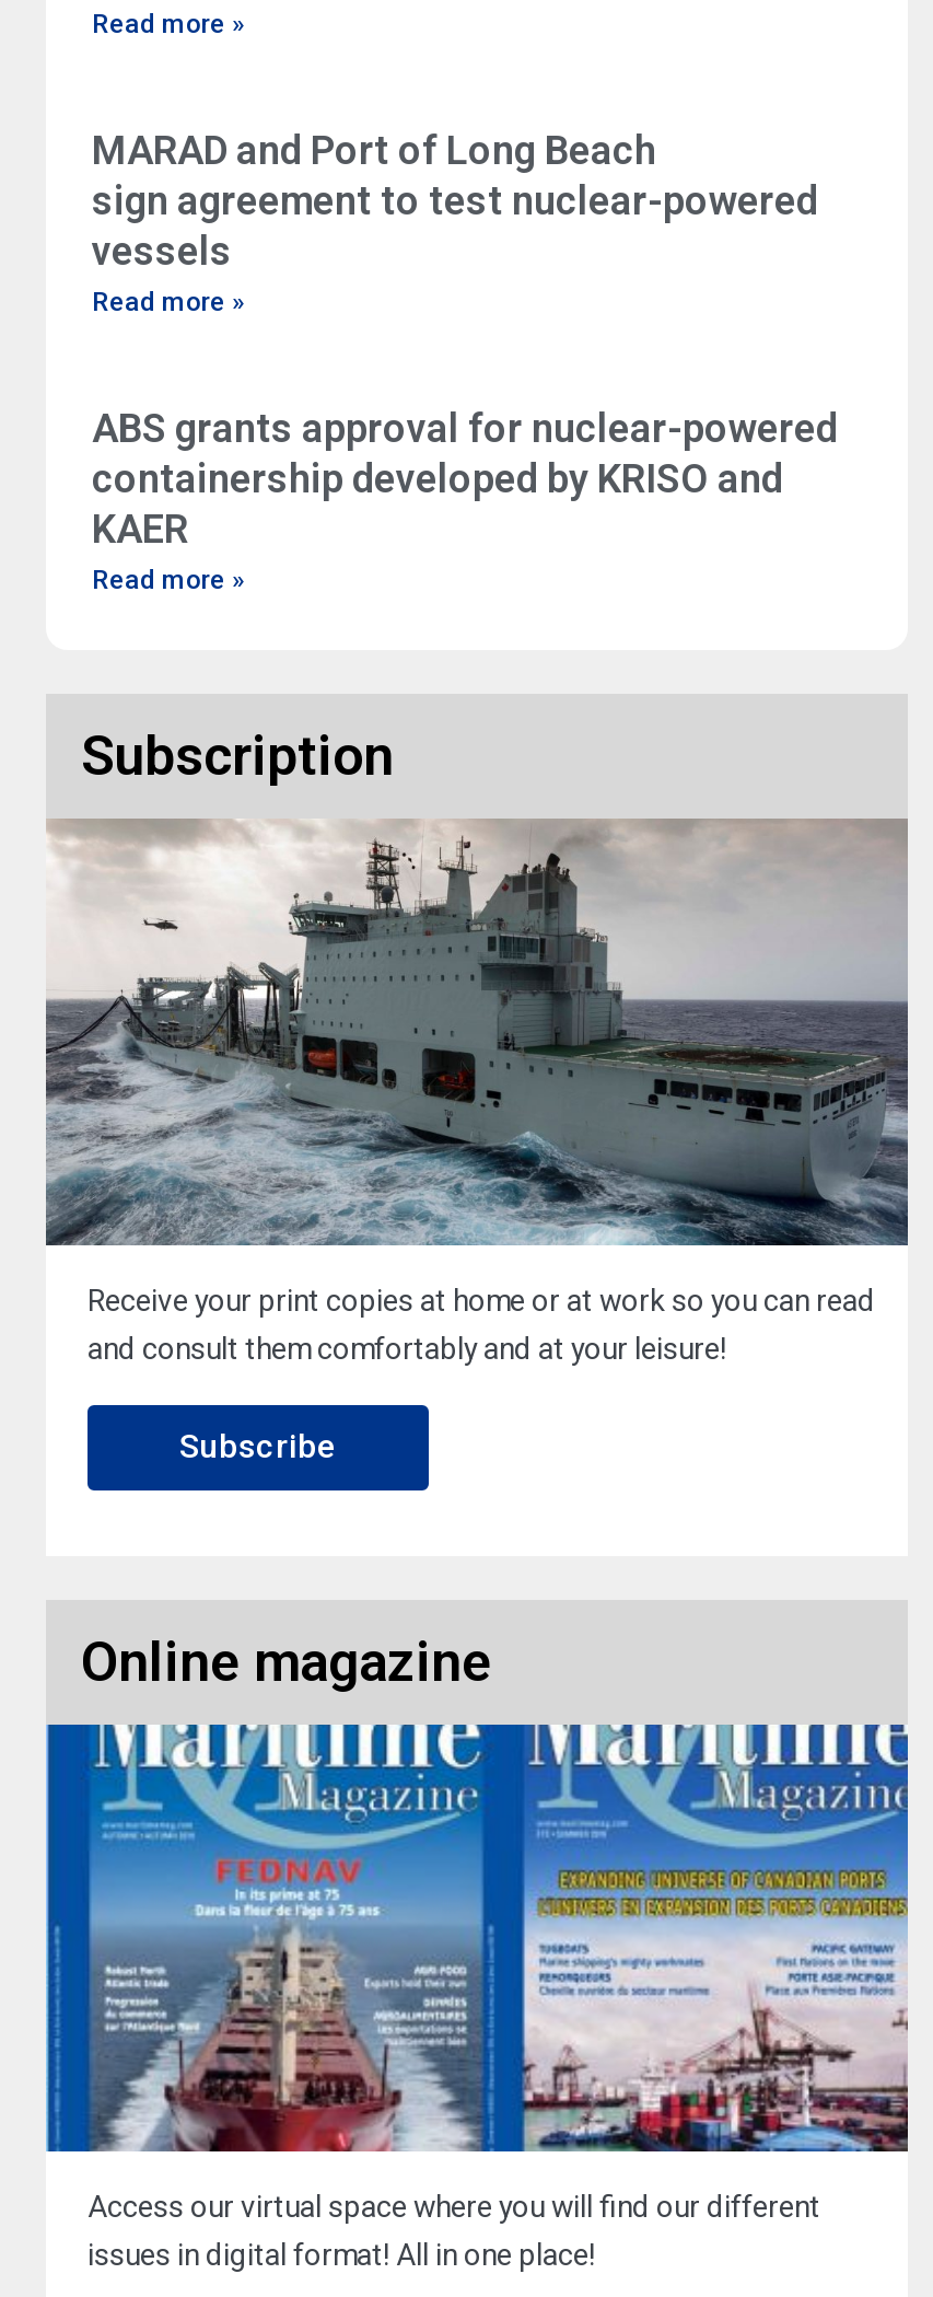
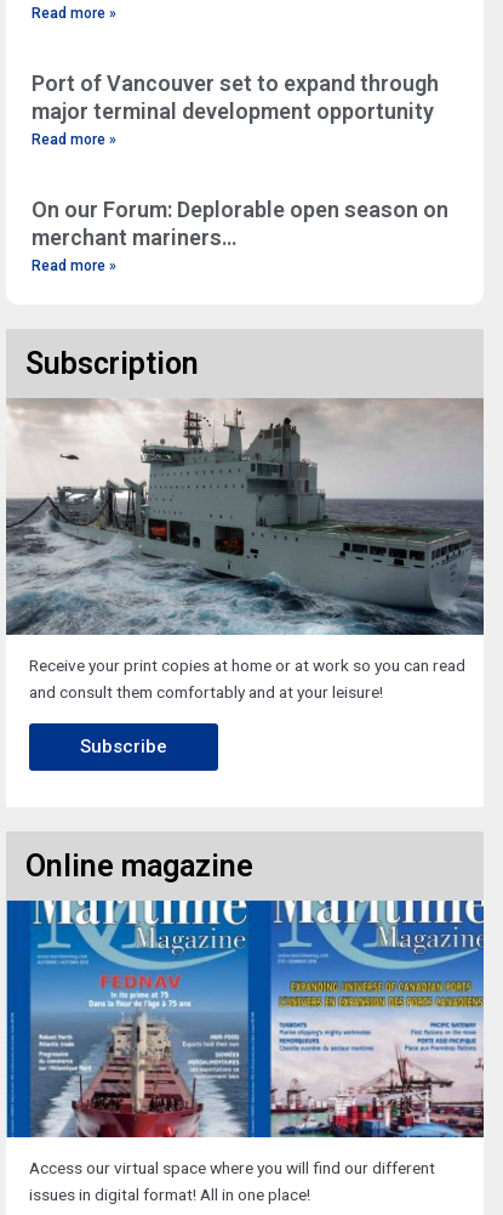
[92,127,818,274] MARAD and Port of Long Beach | sign agreement to test nuclear-powered | vessels -> [32,71,439,124] Port of Vancouver set to expand through | major terminal development opportunity
[92,405,838,552] ABS grants approval for nuclear-powered | containership developed by KRISO and | KAER -> [32,197,448,250] On our Forum: Deplorable open season on | merchant mariners…

